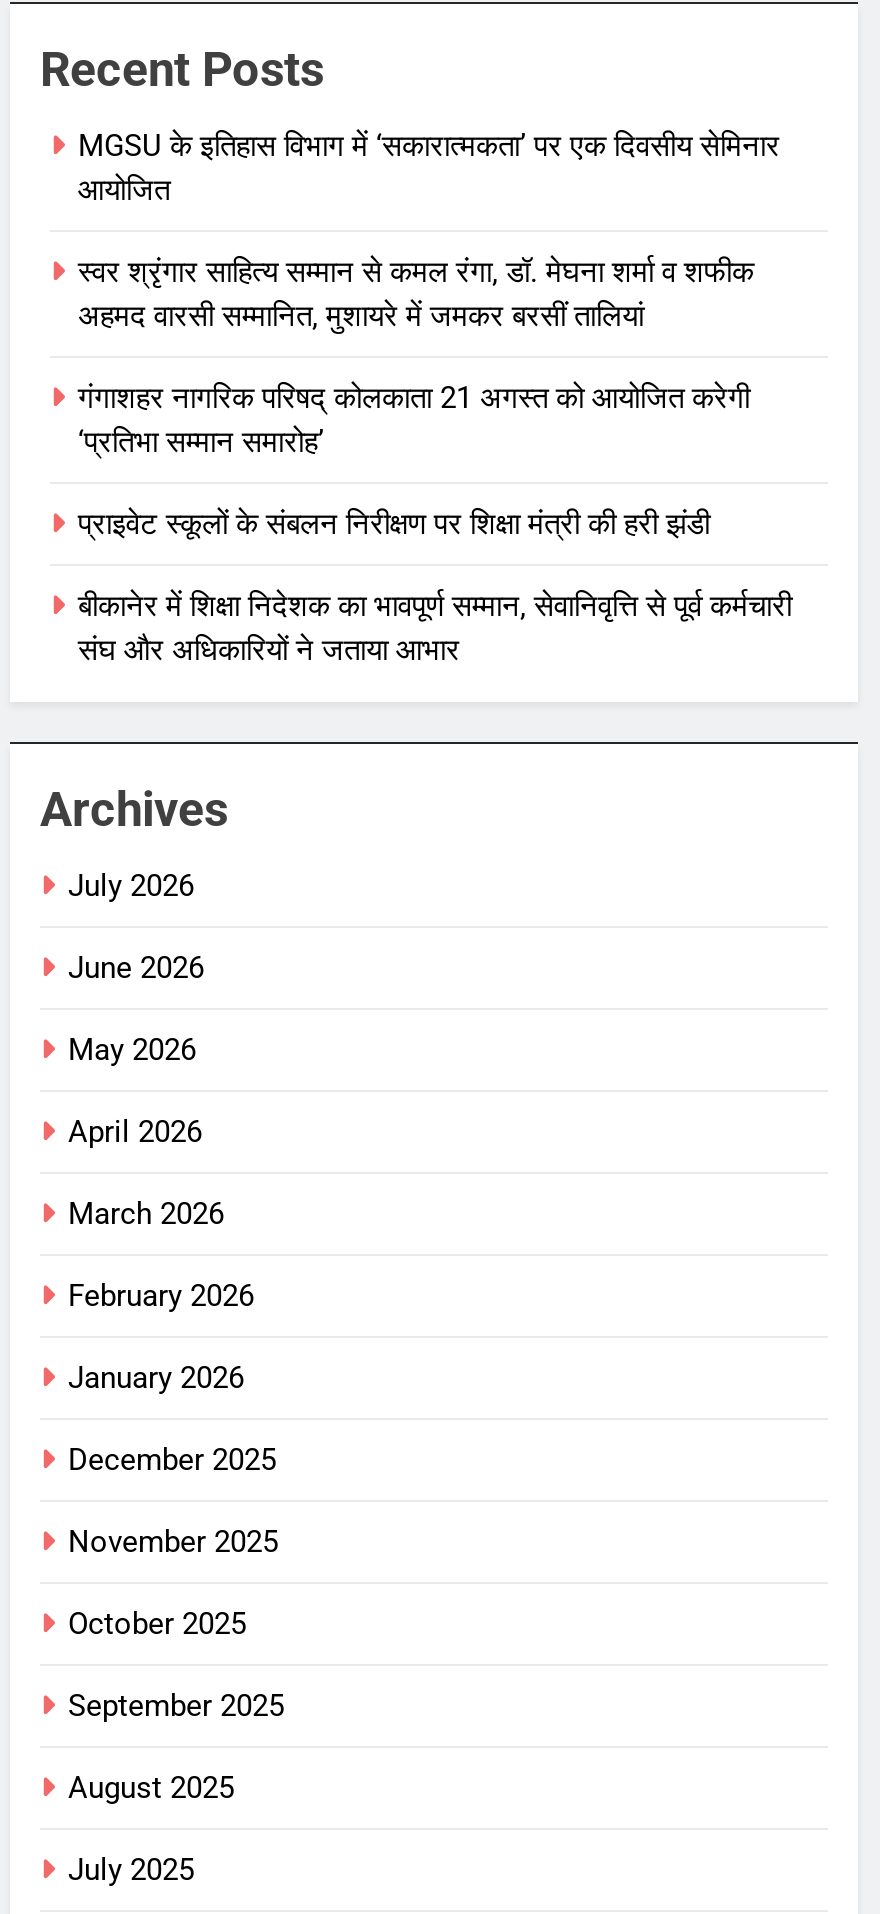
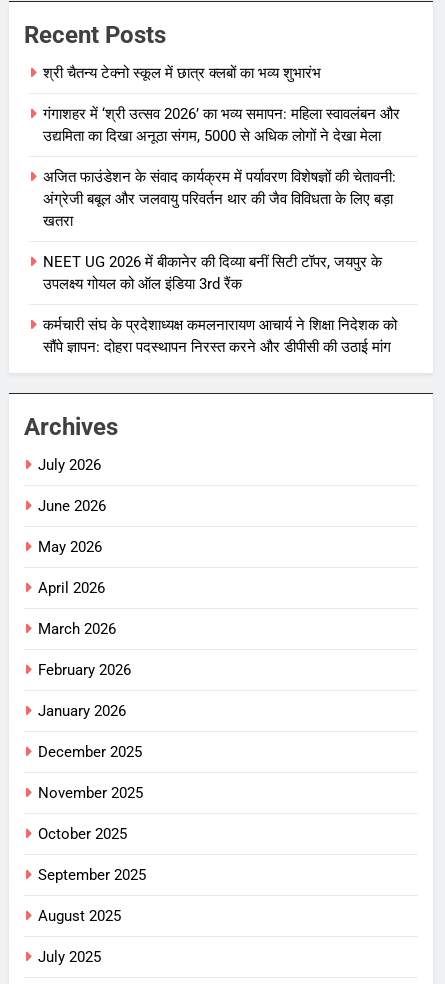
[78,128,780,208] MGSU के इतिहास विभाग में ‘सकारात्मकता’ पर एक दिवसीय सेमिनार | आयोजित -> [43,64,321,82] श्री चैतन्य टेक्नो स्कूल में छात्र क्लबों का भव्य शुभारंभ
[78,254,754,334] स्वर श्रृंगार साहित्य सम्मान से कमल रंगा, डॉ. मेघना शर्मा व शफीक | अहमद वारसी सम्मानित, मुशायरे में जमकर बरसीं तालियां -> [43,105,400,145] गंगाशहर में ‘श्री उत्सव 2026’ का भव्य समापन: महिला स्वावलंबन और | उद्यमिता का दिखा अनूठा संगम, 5000 से अधिक लोगों ने देखा मेला
[78,380,750,460] गंगाशहर नागरिक परिषद् कोलकाता 21 अगस्त को आयोजित करेगी | ‘प्रतिभा सम्मान समारोह’ -> [43,168,396,230] अजित फाउंडेशन के संवाद कार्यक्रम में पर्यावरण विशेषज्ञों की चेतावनी: | अंग्रेजी बबूल और जलवायु परिवर्तन थार की जैव विविधता के लिए बड़ा | खतरा
[78,506,710,542] प्राइवेट स्कूलों के संबलन निरीक्षण पर शिक्षा मंत्री की हरी झंडी -> [43,253,382,293] NEET UG 2026 में बीकानेर की दिव्या बनीं सिटी टॉपर, जयपुर के | उपलक्ष्य गोयल को ऑल इंडिया 3rd रैंक
[78,588,792,668] बीकानेर में शिक्षा निदेशक का भावपूर्ण सम्मान, सेवानिवृत्ति से पूर्व कर्मचारी | संघ और अधिकारियों ने जताया आभार -> [43,316,397,356] कर्मचारी संघ के प्रदेशाध्यक्ष कमलनारायण आचार्य ने शिक्षा निदेशक को | सौंपे ज्ञापन: दोहरा पदस्थापन निरस्त करने और डीपीसी की उठाई मांग

